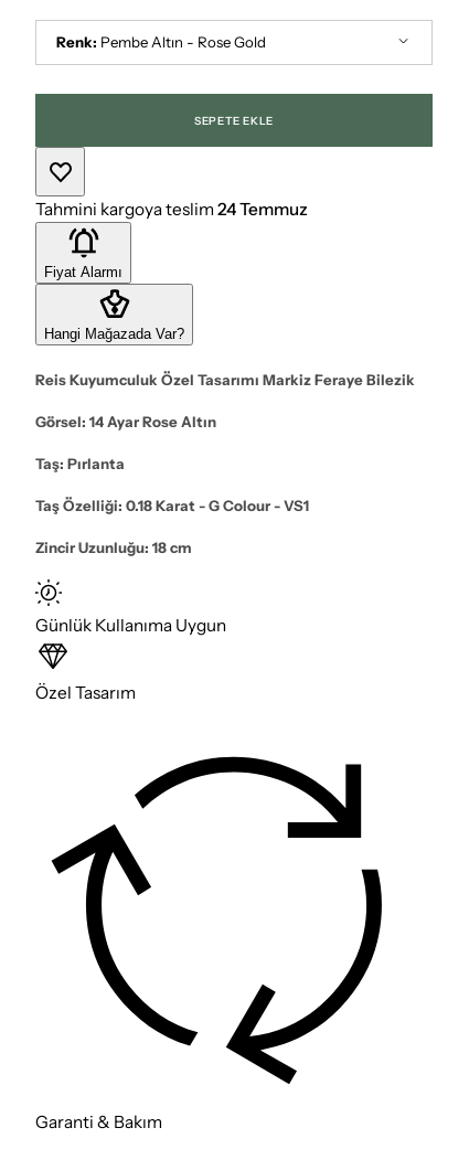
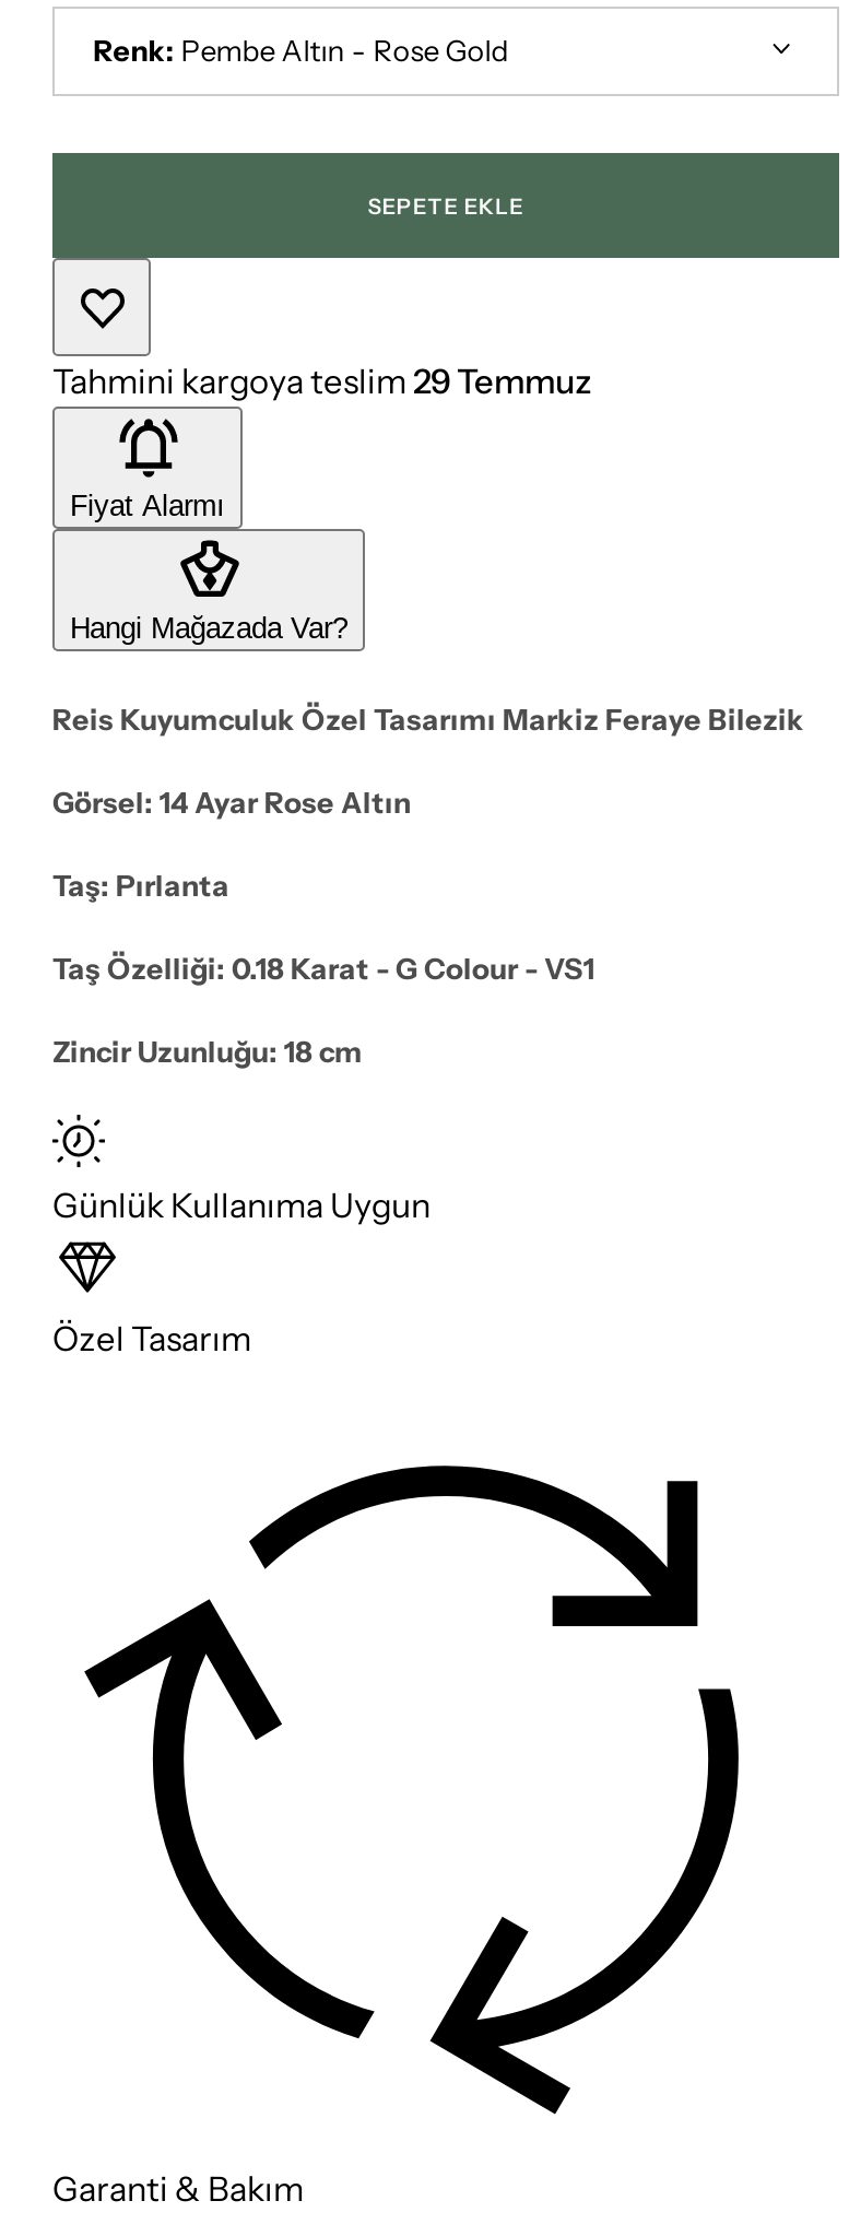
[35,199,308,220] Tahmini kargoya teslim 24 Temmuz -> [52,362,592,403] Tahmini kargoya teslim 29 Temmuz

